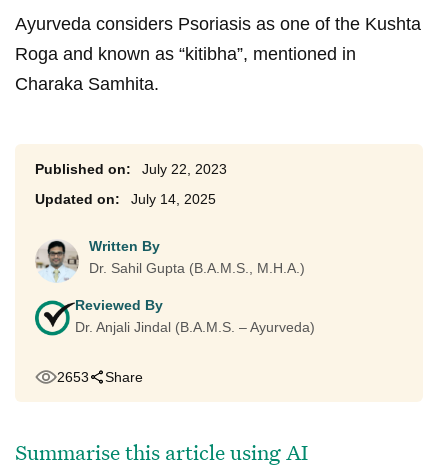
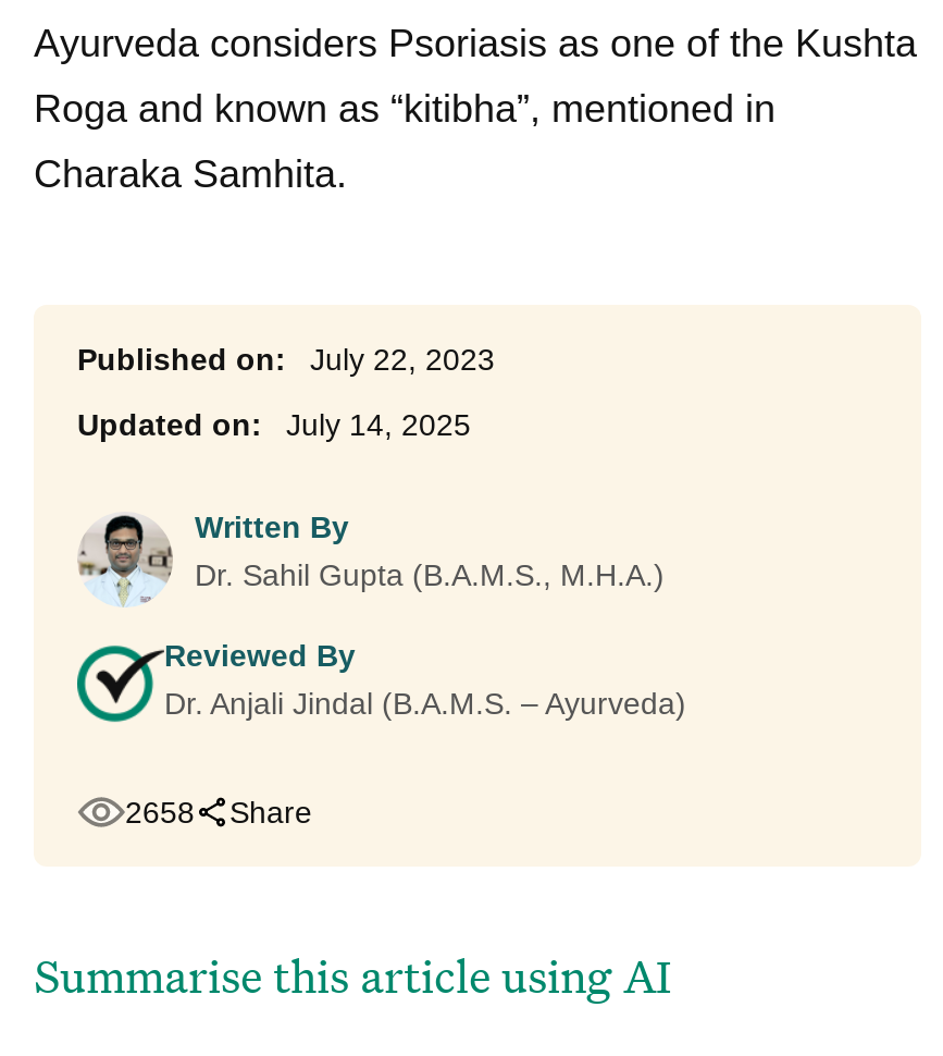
[57,369,143,385] 2653 Share -> [125,795,312,830] 2658 Share

